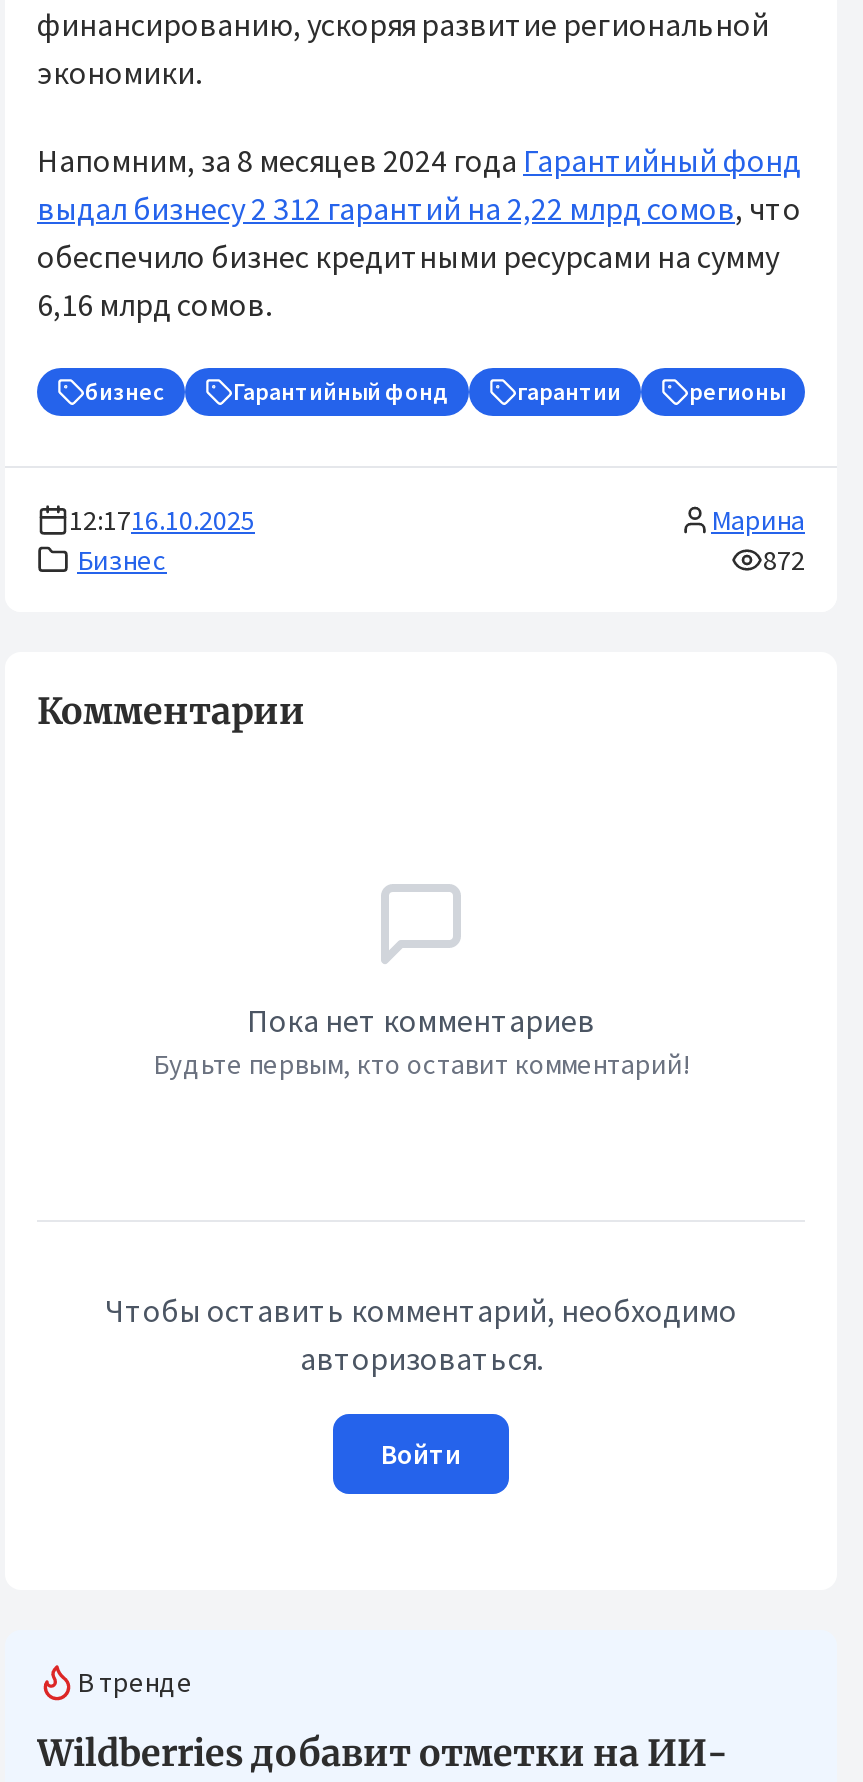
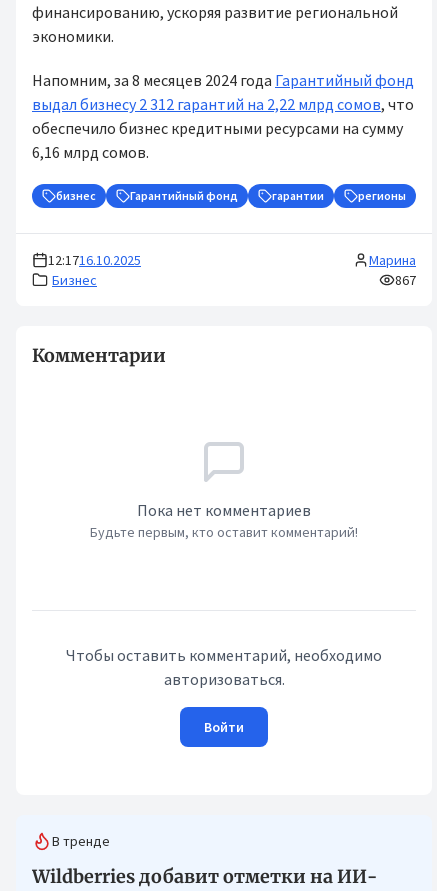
[763,542,805,578] 872 -> [395,271,416,289] 867

